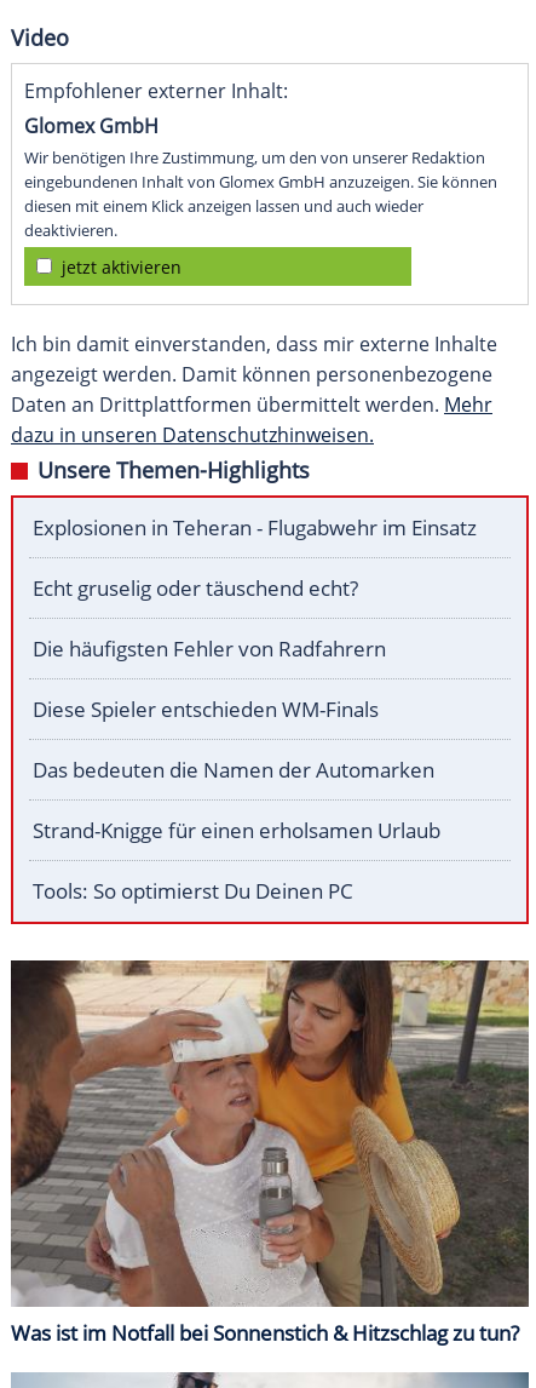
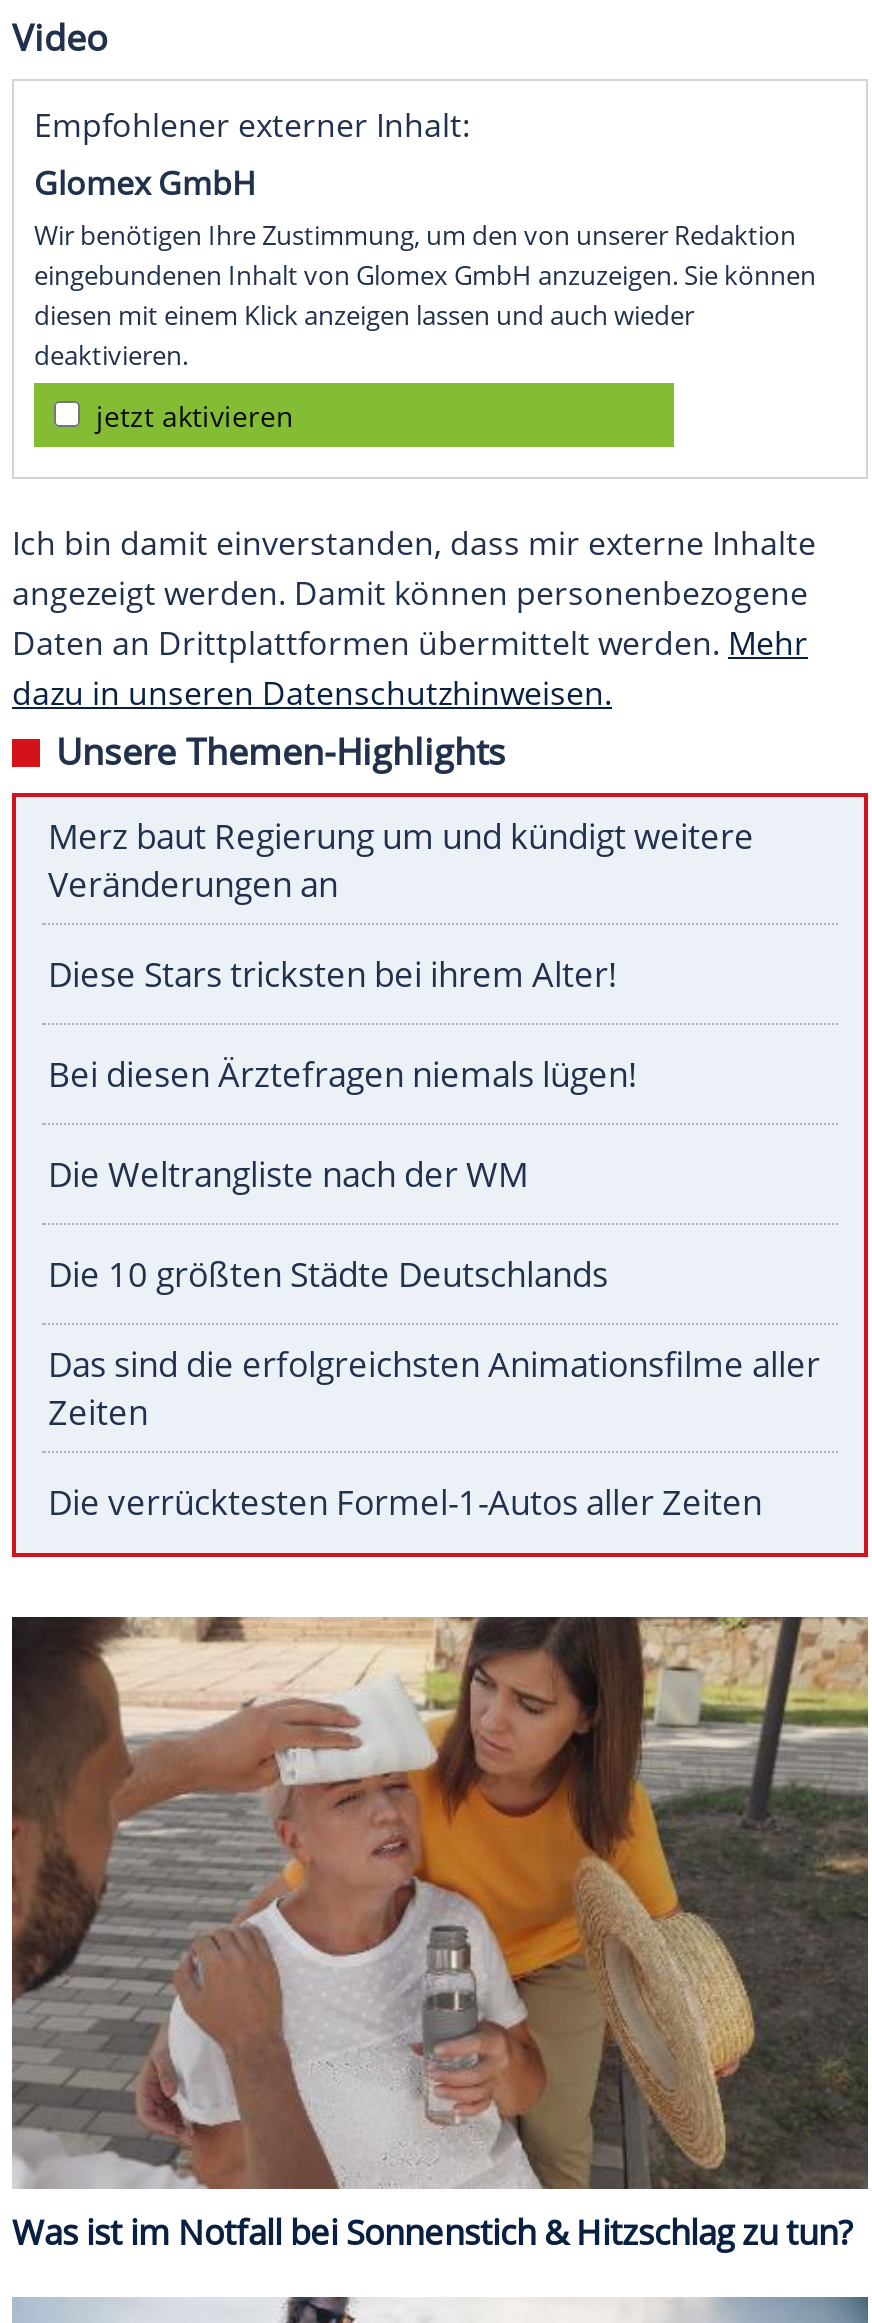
[33,514,477,542] Explosionen in Teheran - Flugabwehr im Einsatz -> [48,814,754,908] Merz baut Regierung um und kündigt weitere | Veränderungen an
[33,574,358,602] Echt gruselig oder täuschend echt? -> [48,952,618,998] Diese Stars tricksten bei ihrem Alter!
[33,635,386,663] Die häufigsten Fehler von Radfahrern -> [48,1052,638,1098] Bei diesen Ärztefragen niemals lügen!
[33,696,379,723] Diese Spieler entschieden WM-Finals -> [48,1152,528,1198] Die Weltrangliste nach der WM
[33,756,434,784] Das bedeuten die Namen der Automarken -> [48,1252,608,1298] Die 10 größten Städte Deutschlands
[33,817,440,845] Strand-Knigge für einen erholsamen Urlaub -> [48,1342,820,1436] Das sind die erfolgreichsten Animationsfilme aller | Zeiten
[33,877,353,905] Tools: So optimierst Du Deinen PC -> [48,1480,762,1526] Die verrücktesten Formel-1-Autos aller Zeiten

